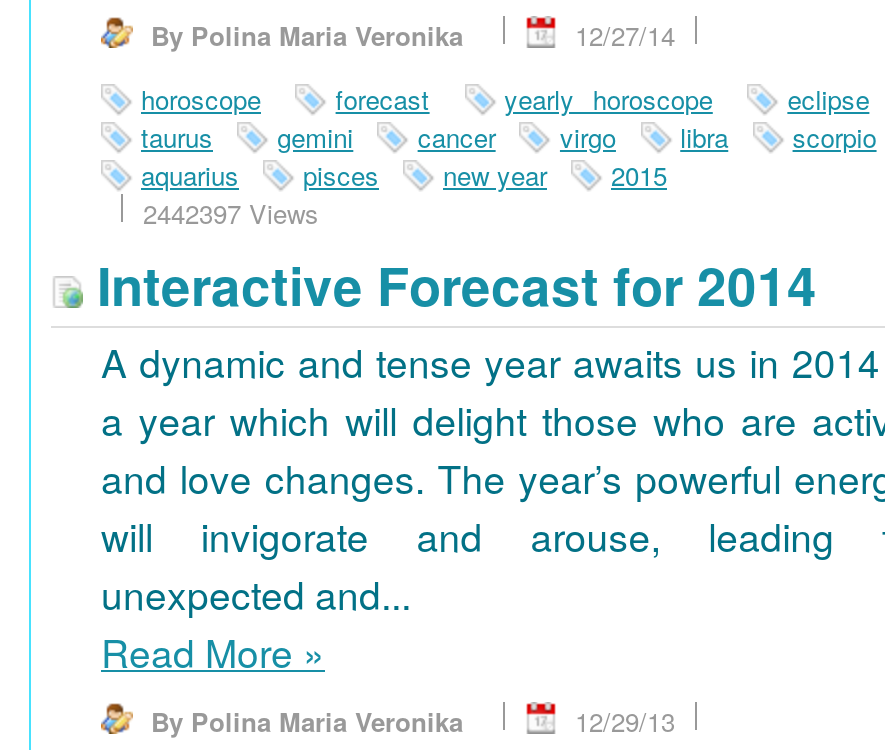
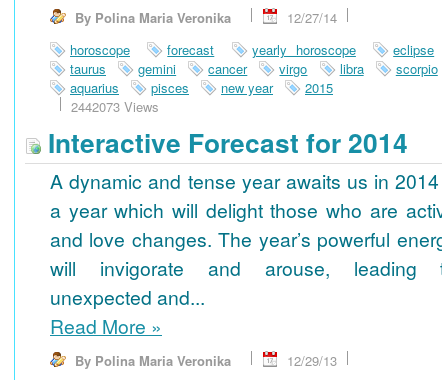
[143,195,319,233] 2442397 Views -> [71,97,159,116] 2442073 Views

